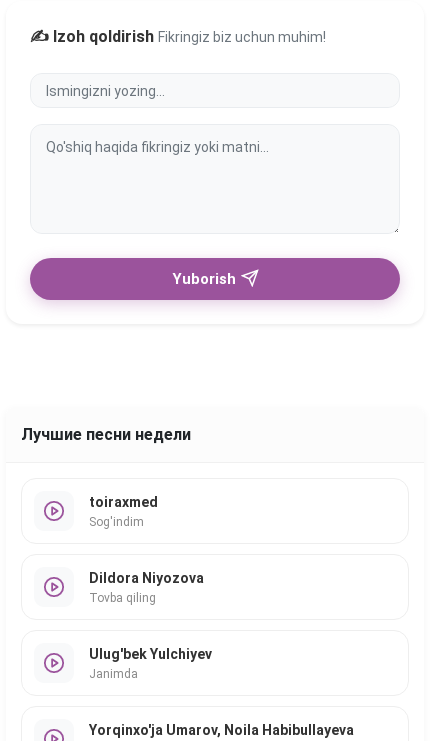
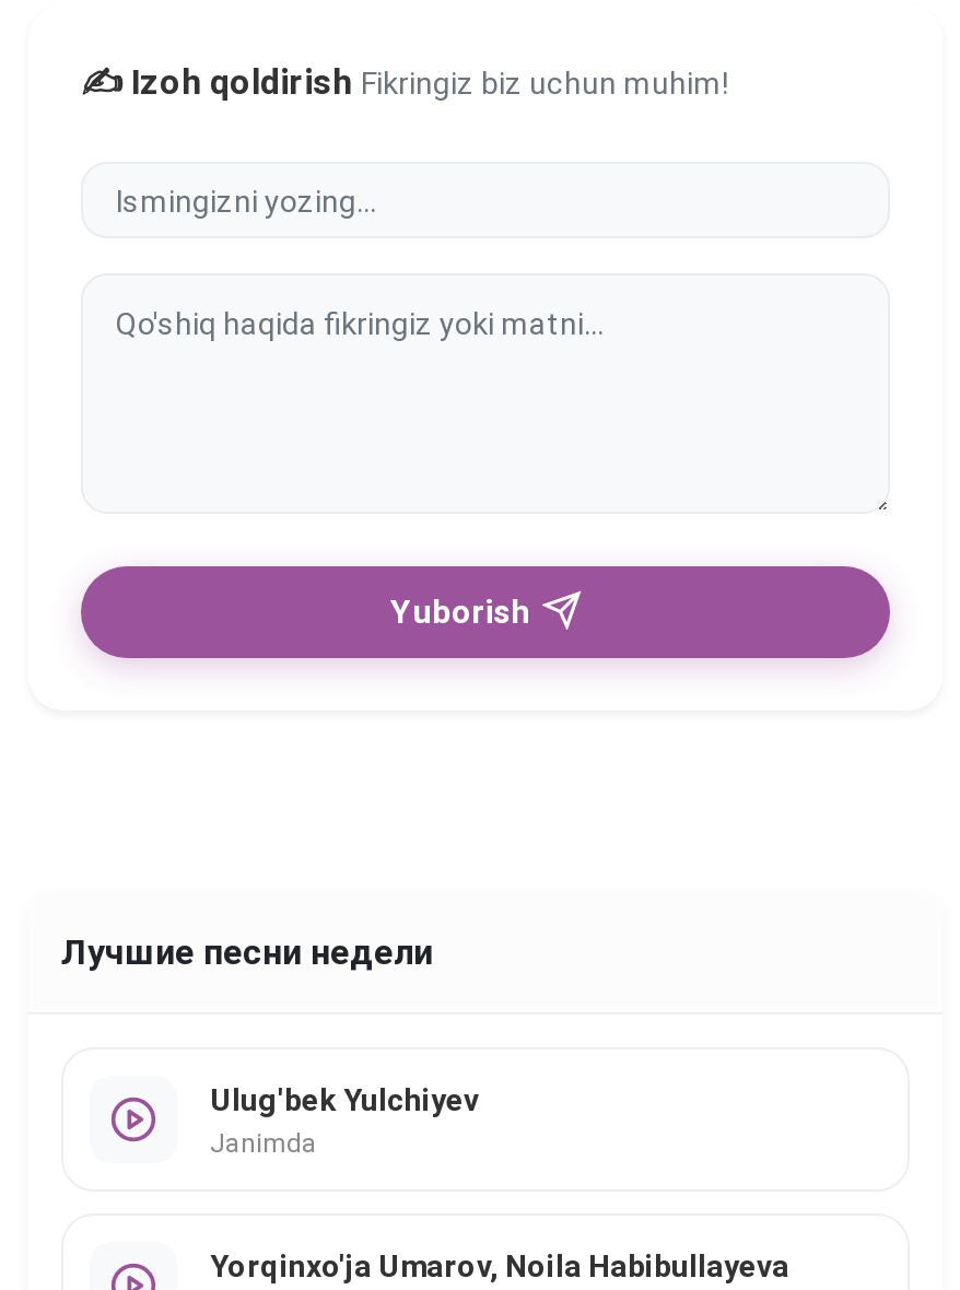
[89,493,158,528] toiraxmed | Sog'indim -> none
[89,569,204,604] Dildora Niyozova | Tovba qiling -> none

